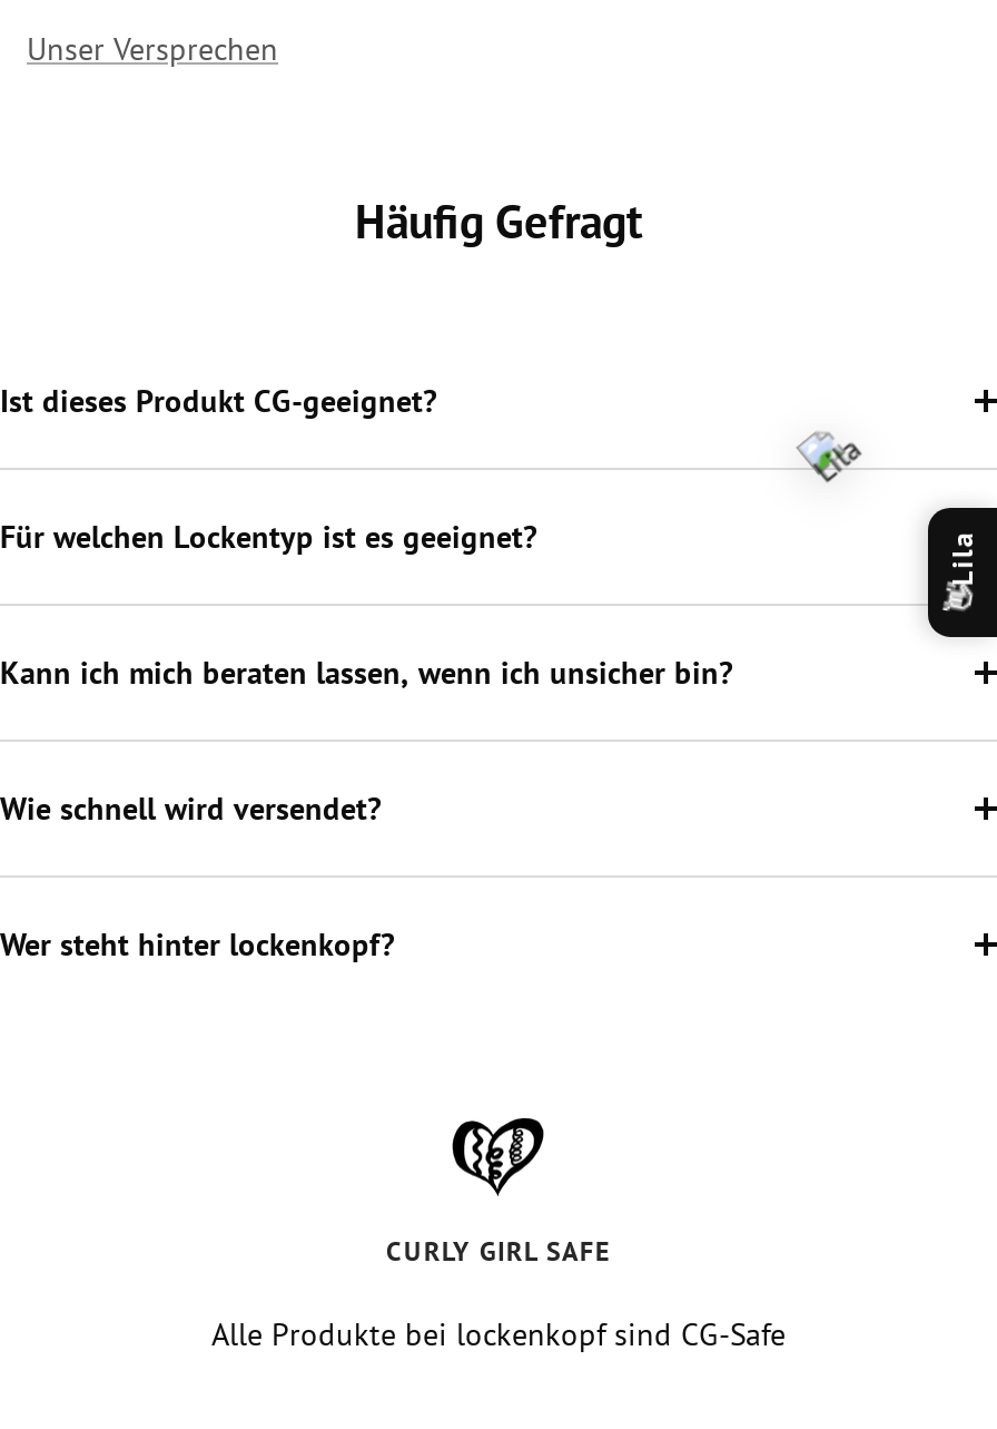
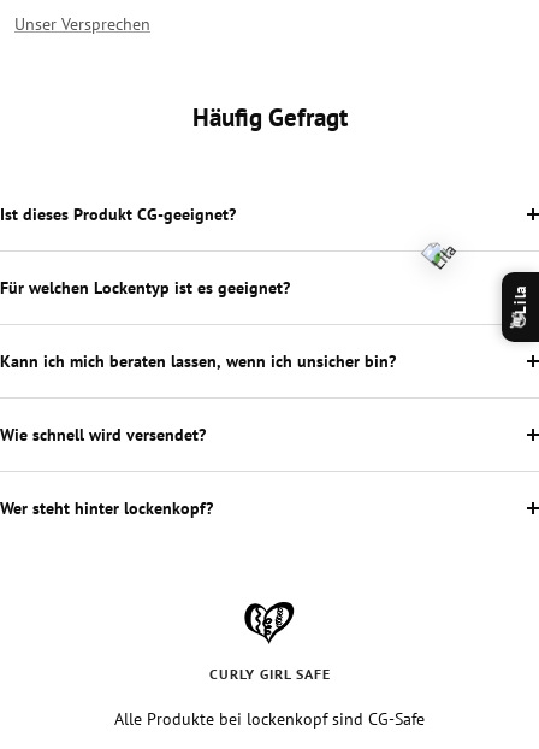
[783,430,863,501] [image] -> [421,231,466,271] [image]

